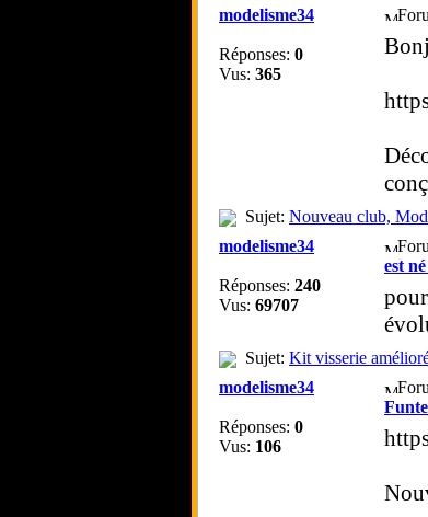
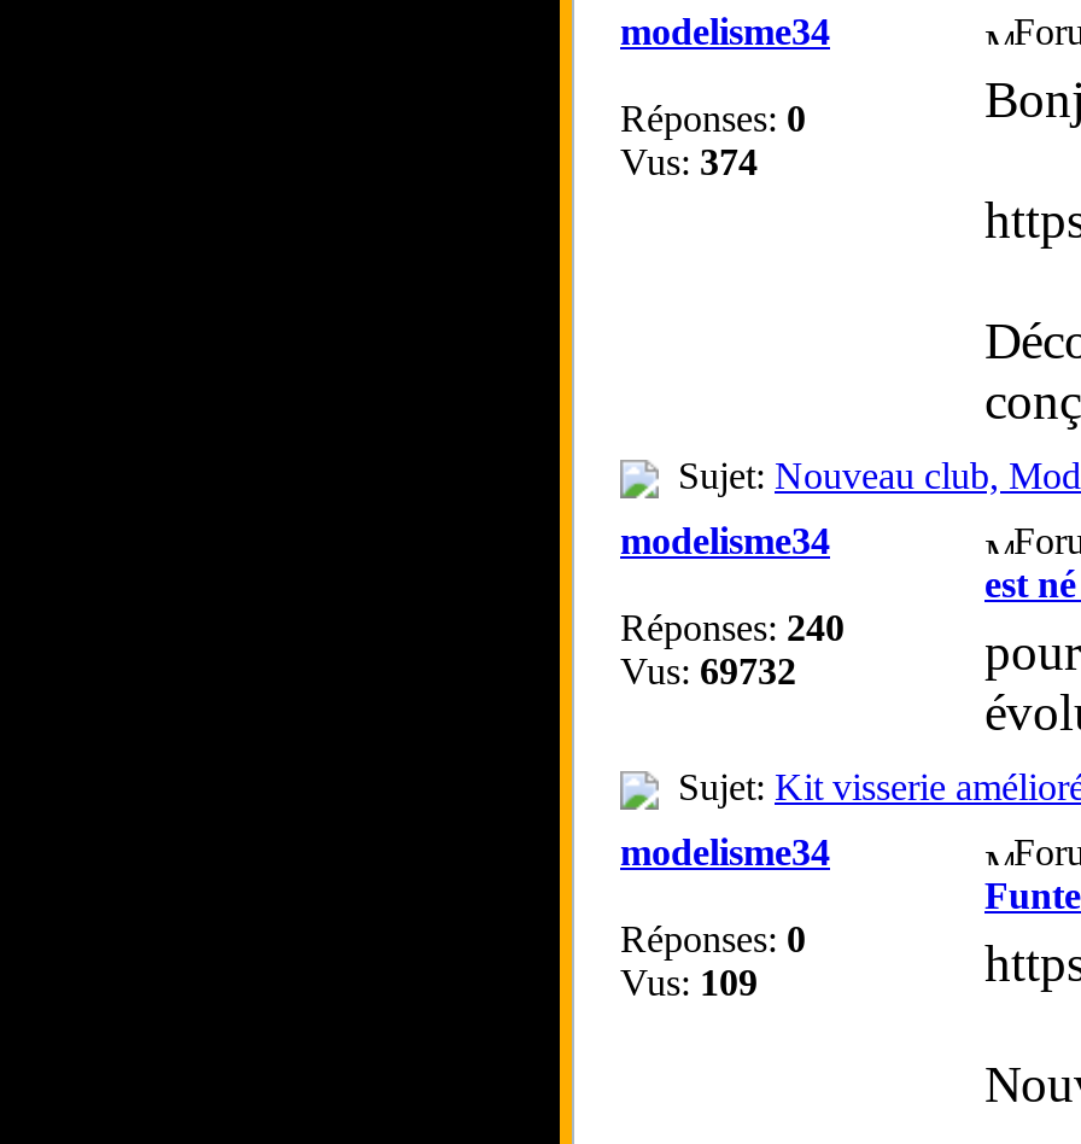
[219,65,281,83] Vus: 365 -> [620,141,758,182] Vus: 374
[219,296,299,314] Vus: 69707 -> [620,650,796,691] Vus: 69732
[219,437,281,456] Vus: 106 -> [620,962,758,1003] Vus: 109

